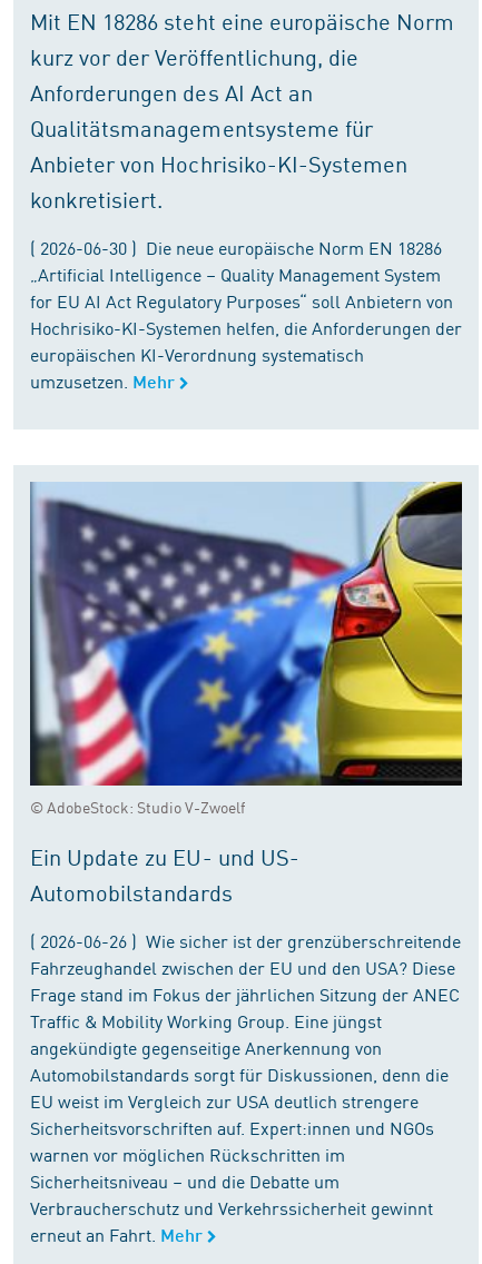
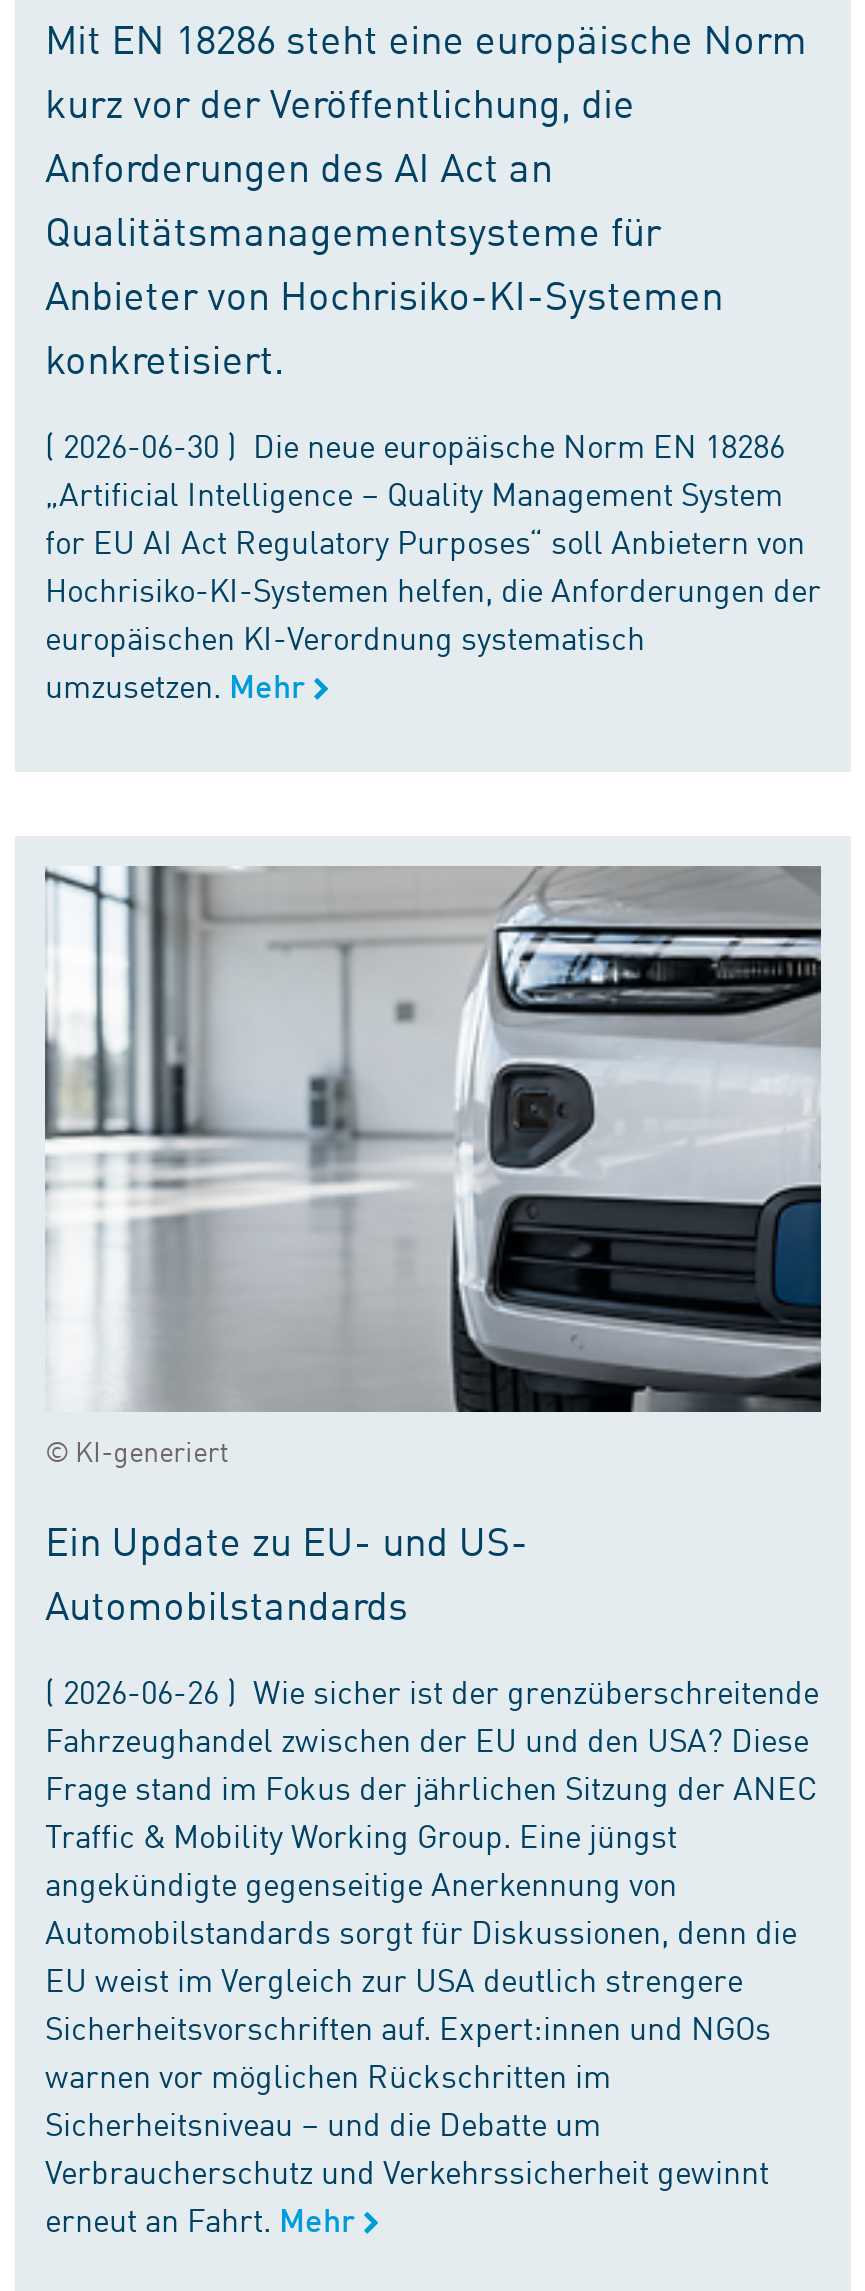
[29,481,463,818] [image] | © AdobeStock: Studio V-Zwoelf -> [45,864,823,1470] [image] | © KI-generiert

